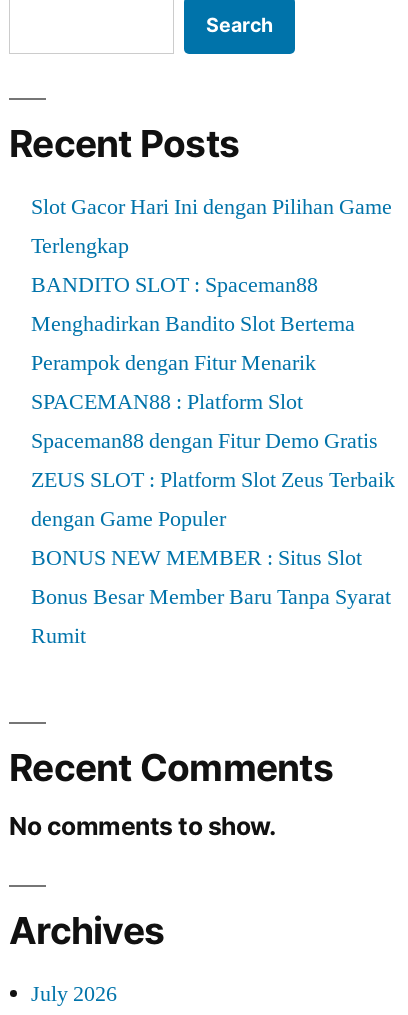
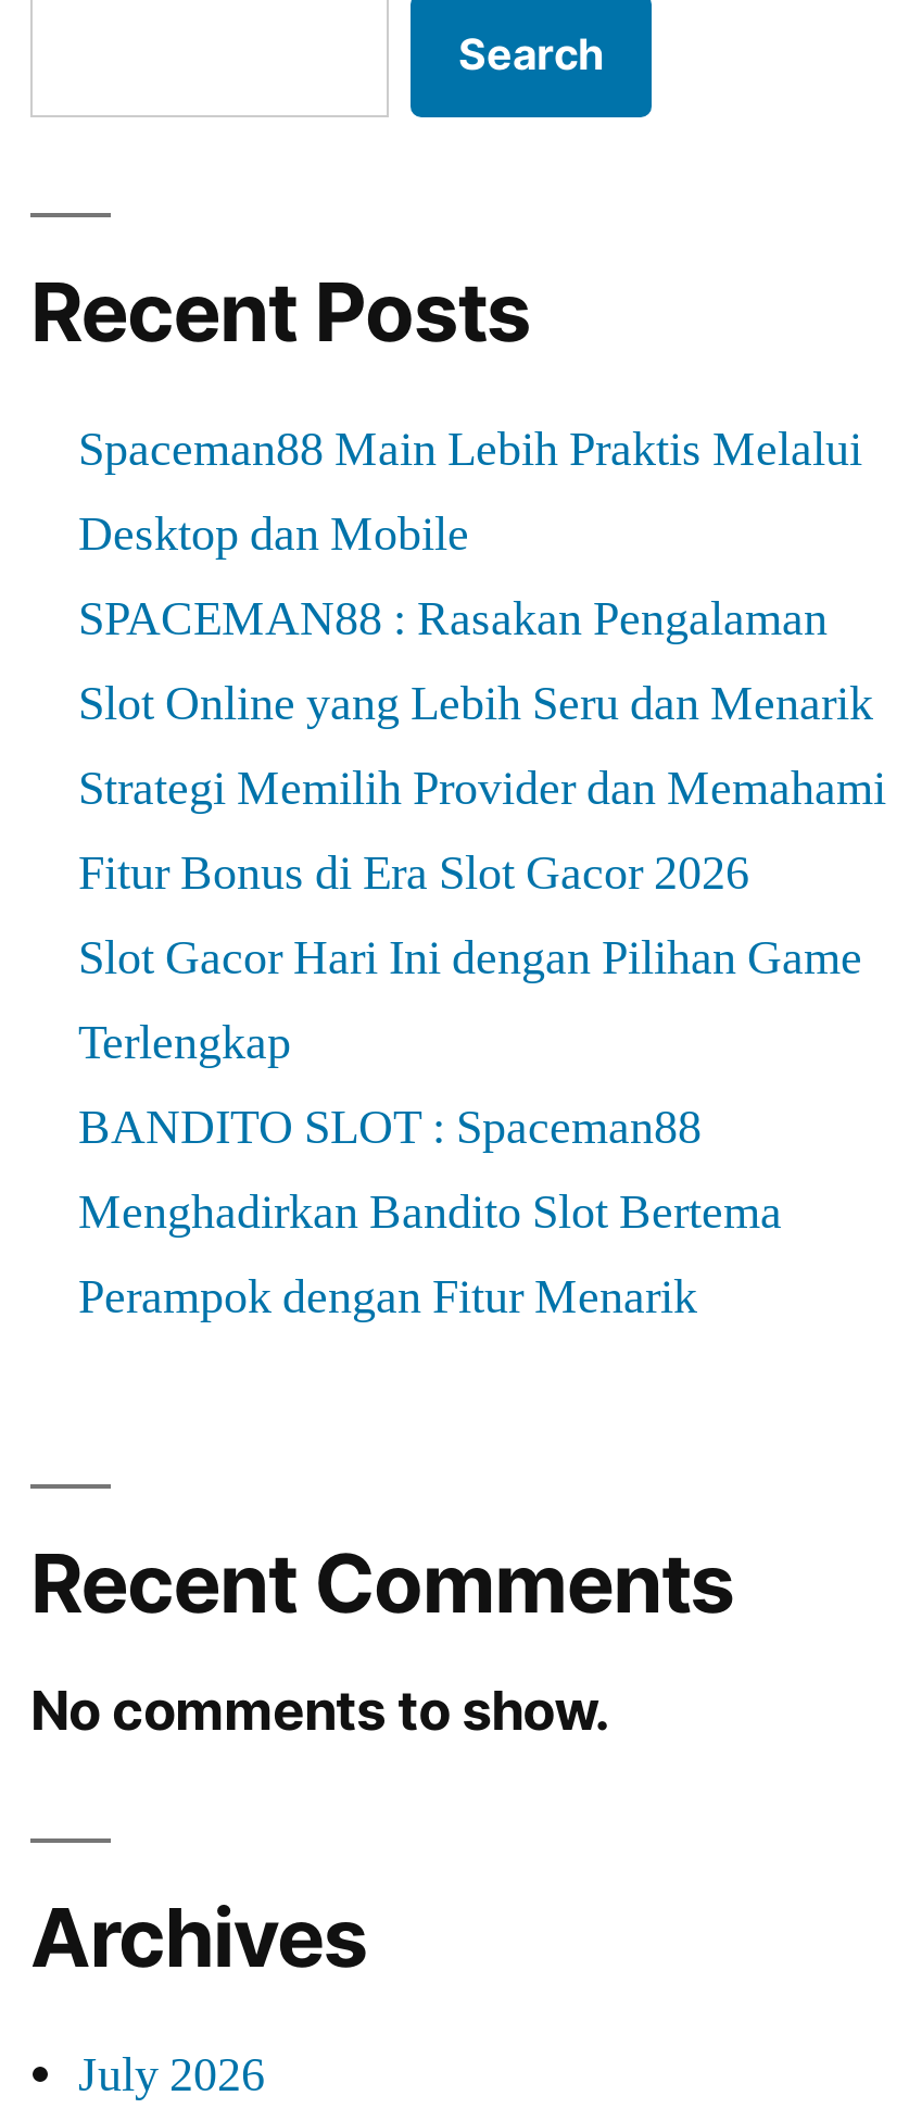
none -> [78,419,886,903] Spaceman88 Main Lebih Praktis Melalui | Desktop dan Mobile | SPACEMAN88 : Rasakan Pengalaman | Slot Online yang Lebih Seru dan Menarik | Strategi Memilih Provider dan Memahami | Fitur Bonus di Era Slot Gacor 2026
moved [31,193,392,377] -> [78,927,862,1327]: Slot Gacor Hari Ini dengan Pilihan Game | Terlengkap | BANDITO SLOT : Spaceman88 | Menghadirkan Bandito Slot Bertema | Perampok dengan Fitur Menarik
[31,388,395,650] SPACEMAN88 : Platform Slot | Spaceman88 dengan Fitur Demo Gratis | ZEUS SLOT : Platform Slot Zeus Terbaik | dengan Game Populer | BONUS NEW MEMBER : Situs Slot | Bonus Besar Member Baru Tanpa Syarat | Rumit -> none

